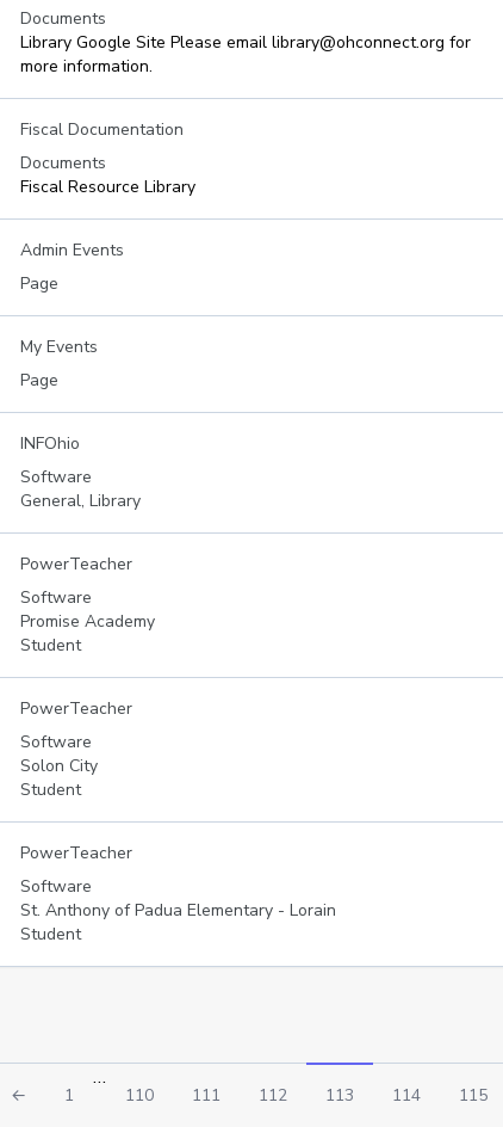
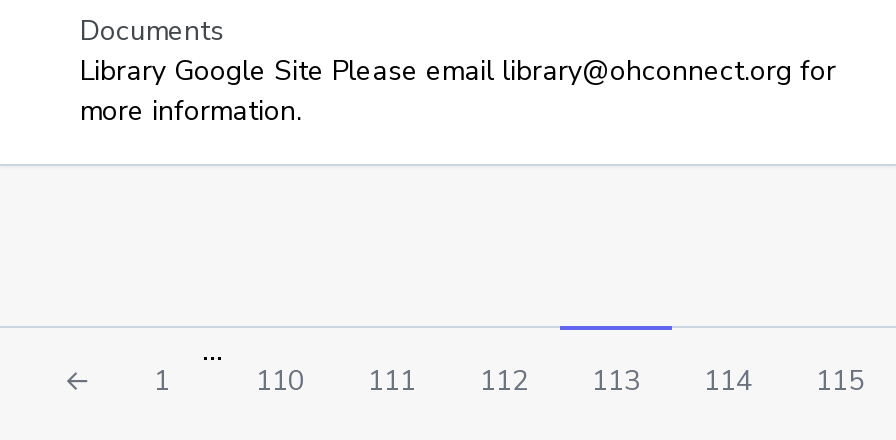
[20,118,336,946] Fiscal Documentation | Documents | Fiscal Resource Library | Admin Events | Page | My Events | Page | INFOhio | Software | General, Library | PowerTeacher | Software | Promise Academy | Student | PowerTeacher | Software | Solon City | Student | PowerTeacher | Software | St. Anthony of Padua Elementary - Lorain | Student -> none

